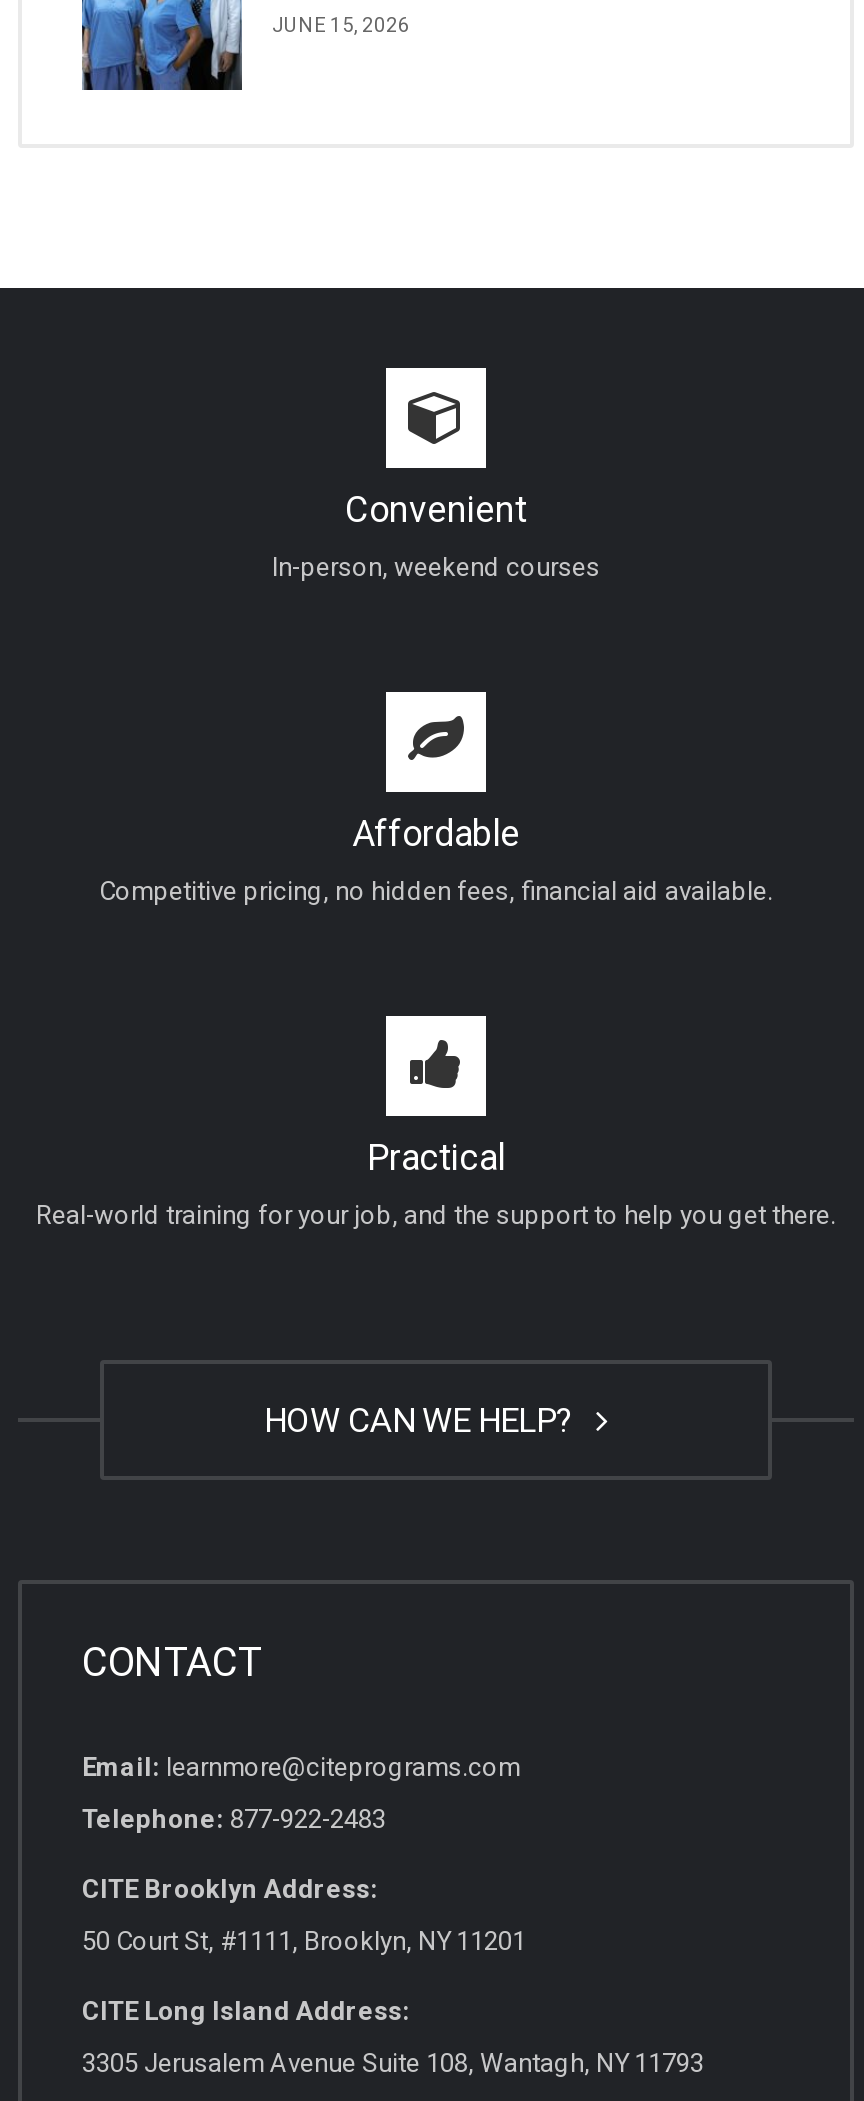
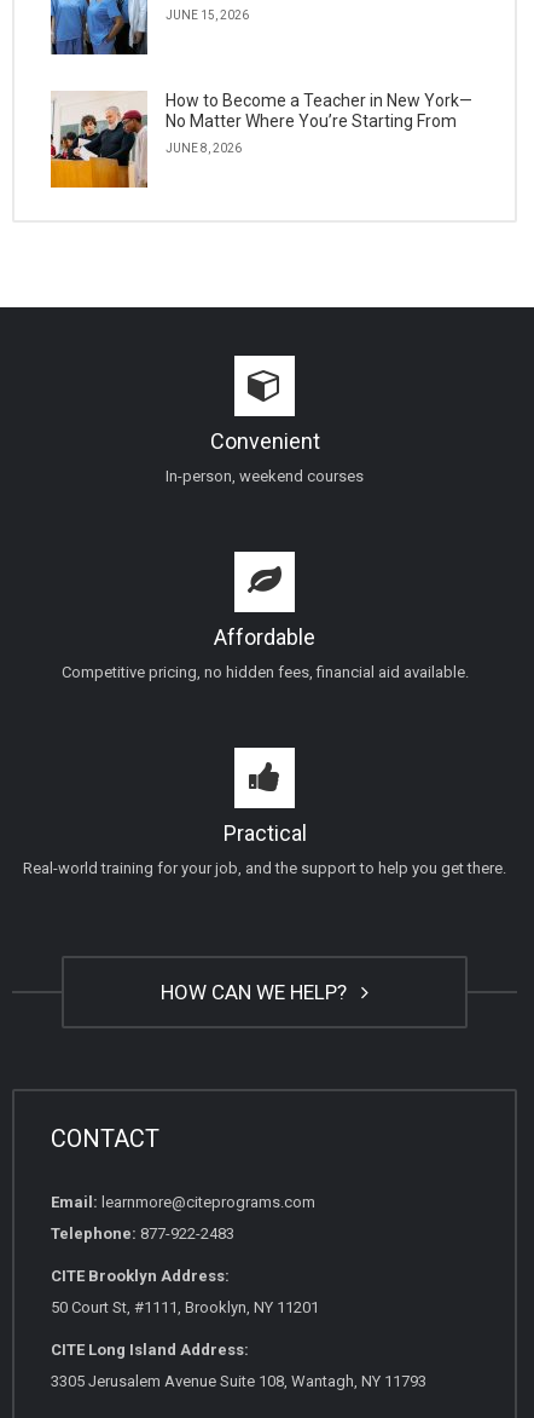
none -> [50,91,472,189] [image] | How to Become a Teacher in New York— | No Matter Where You’re Starting From | JUNE 8, 2026

